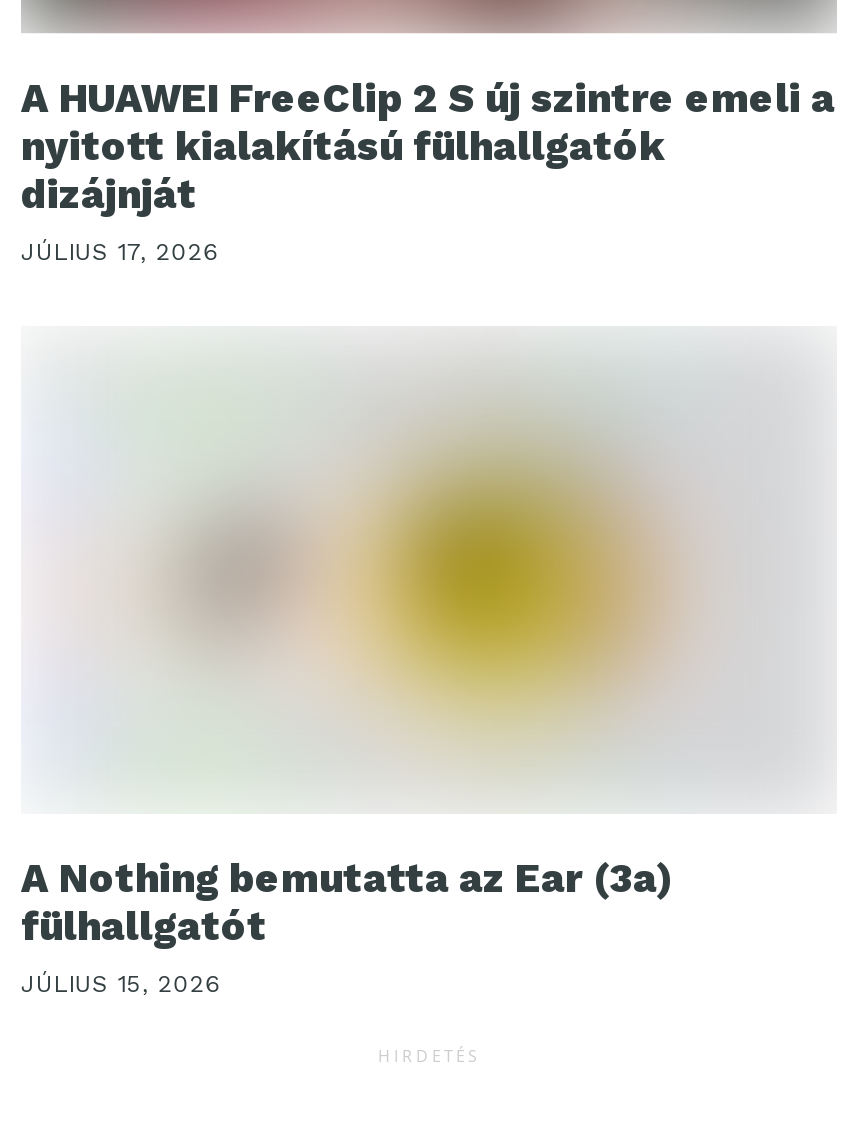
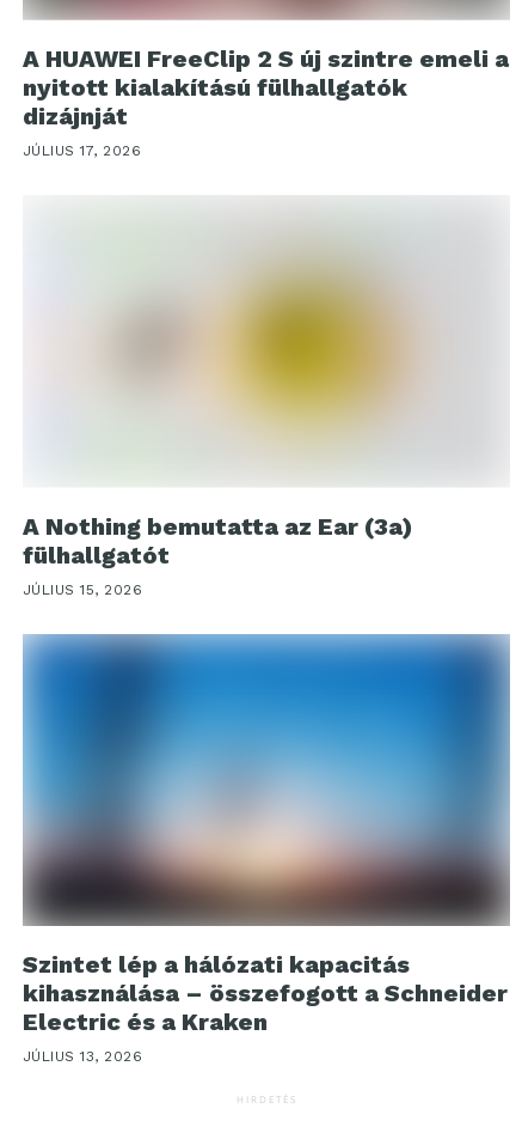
none -> [22,633,511,1065] [image] | Szintet lép a hálózati kapacitás | kihasználása – összefogott a Schneider | Electric és a Kraken | JÚLIUS 13, 2026

